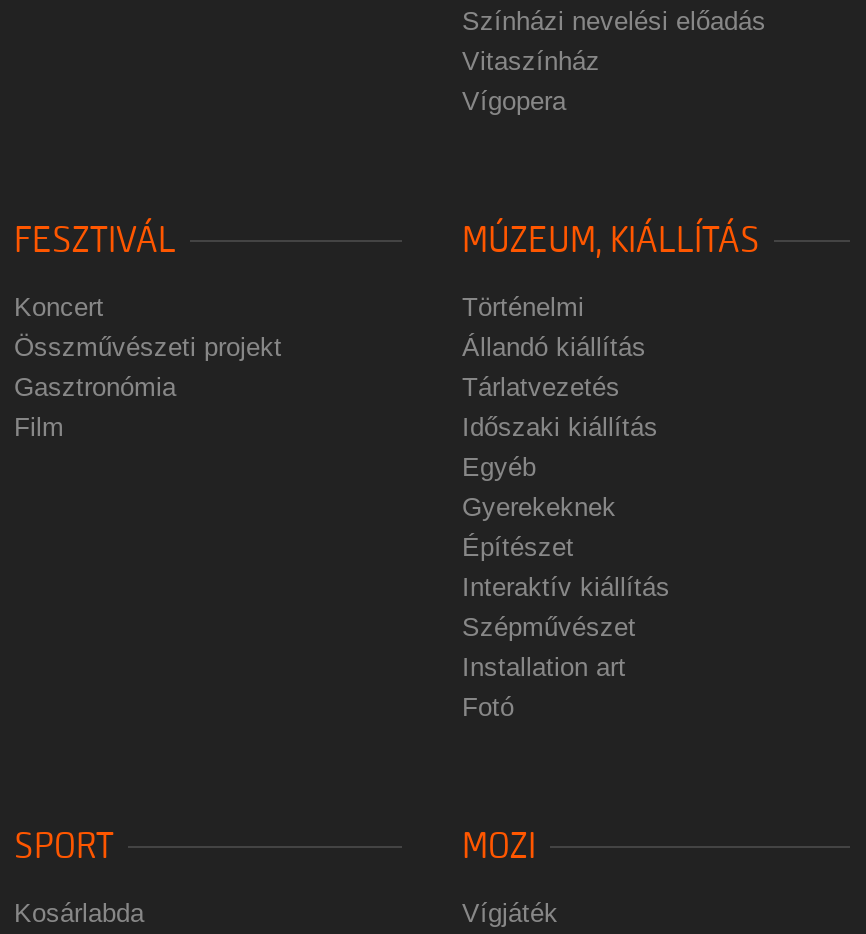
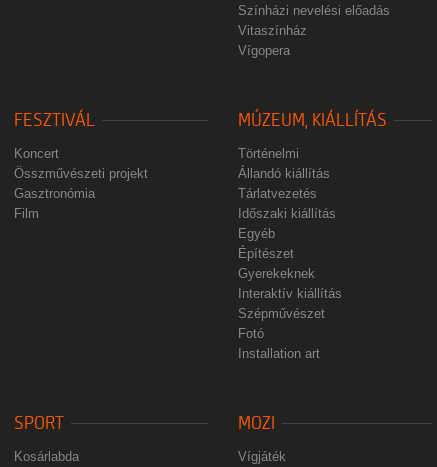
moved [462,491,616,521] -> [238,266,315,281]: Gyerekeknek
moved [462,531,574,561] -> [238,246,294,261]: Építészet
moved [462,651,626,681] -> [238,346,320,361]: Installation art
moved [462,691,514,721] -> [238,326,264,341]: Fotó

